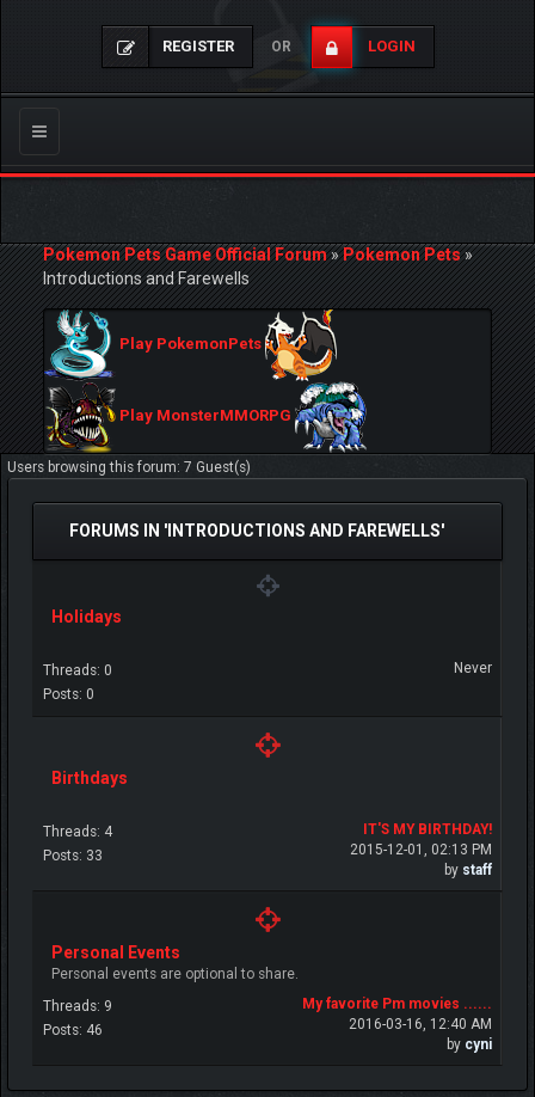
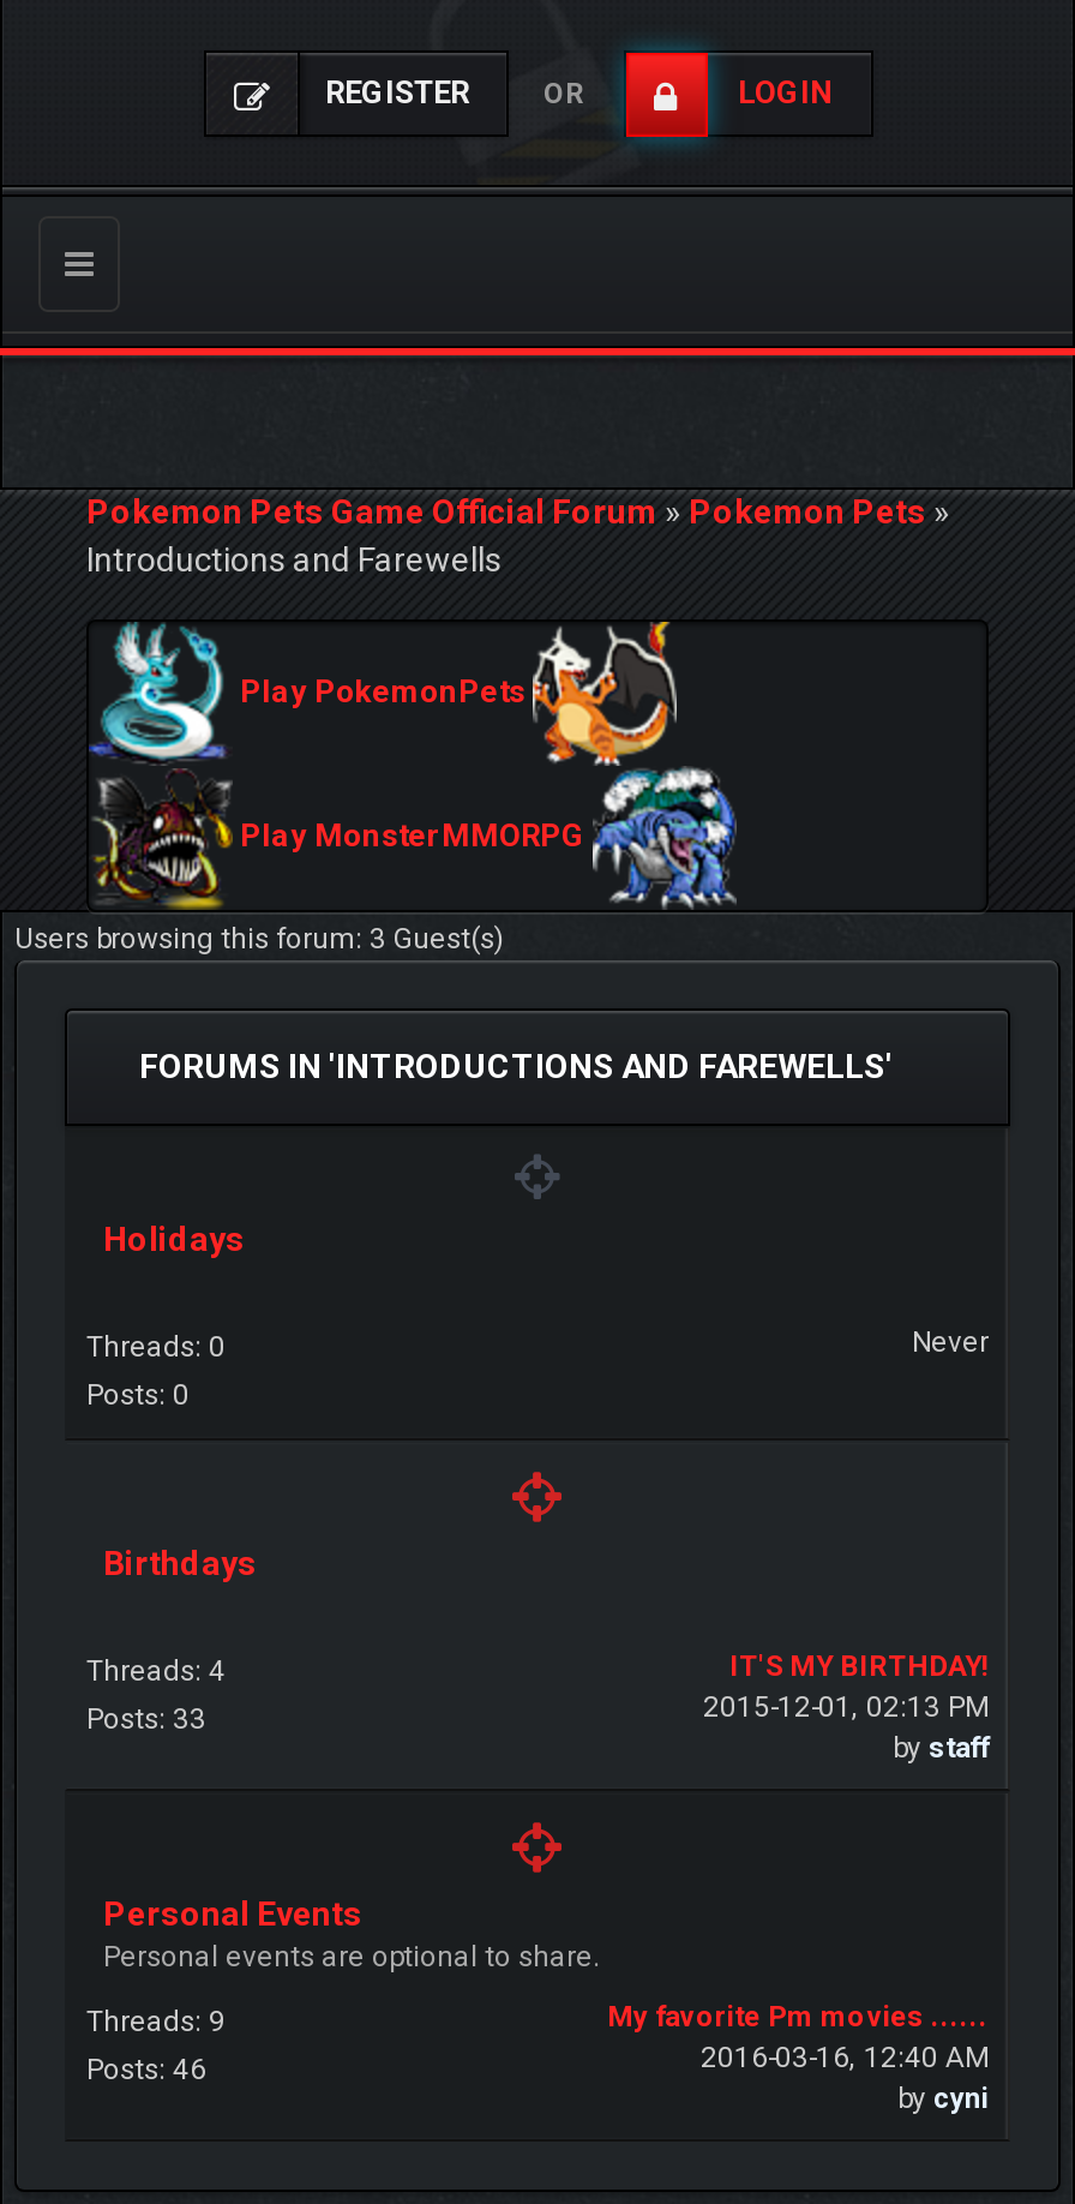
[7,459,251,476] Users browsing this forum: 7 Guest(s) -> [14,922,504,956] Users browsing this forum: 3 Guest(s)

